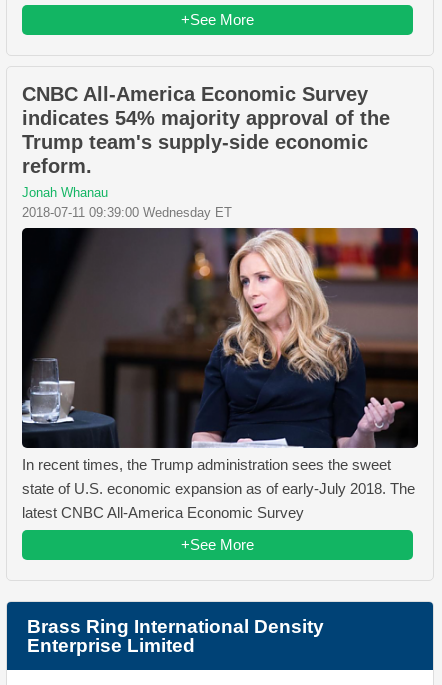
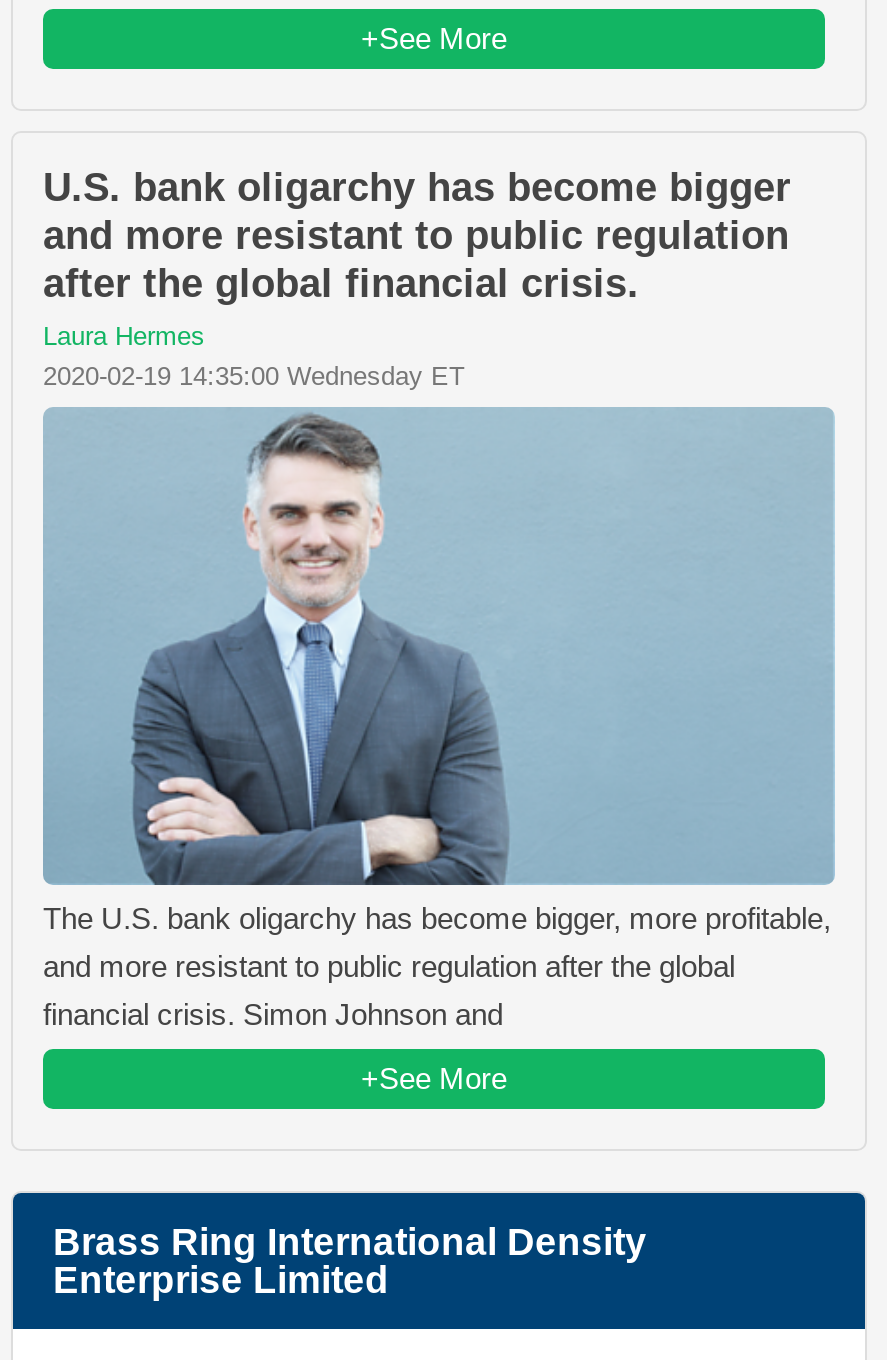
[22,83,390,220] CNBC All-America Economic Survey | indicates 54% majority approval of the | Trump team's supply-side economic | reform. | Jonah Whanau | 2018-07-11 09:39:00 Wednesday ET -> [43,165,791,391] U.S. bank oligarchy has become bigger | and more resistant to public regulation | after the global financial crisis. | Laura Hermes | 2020-02-19 14:35:00 Wednesday ET
[21,209,419,521] [image] | In recent times, the Trump administration sees the sweet | state of U.S. economic expansion as of early-July 2018. The | latest CNBC All-America Economic Survey -> [43,406,835,1032] [image] | The U.S. bank oligarchy has become bigger, more profitable, | and more resistant to public regulation after the global | financial crisis. Simon Johnson and

